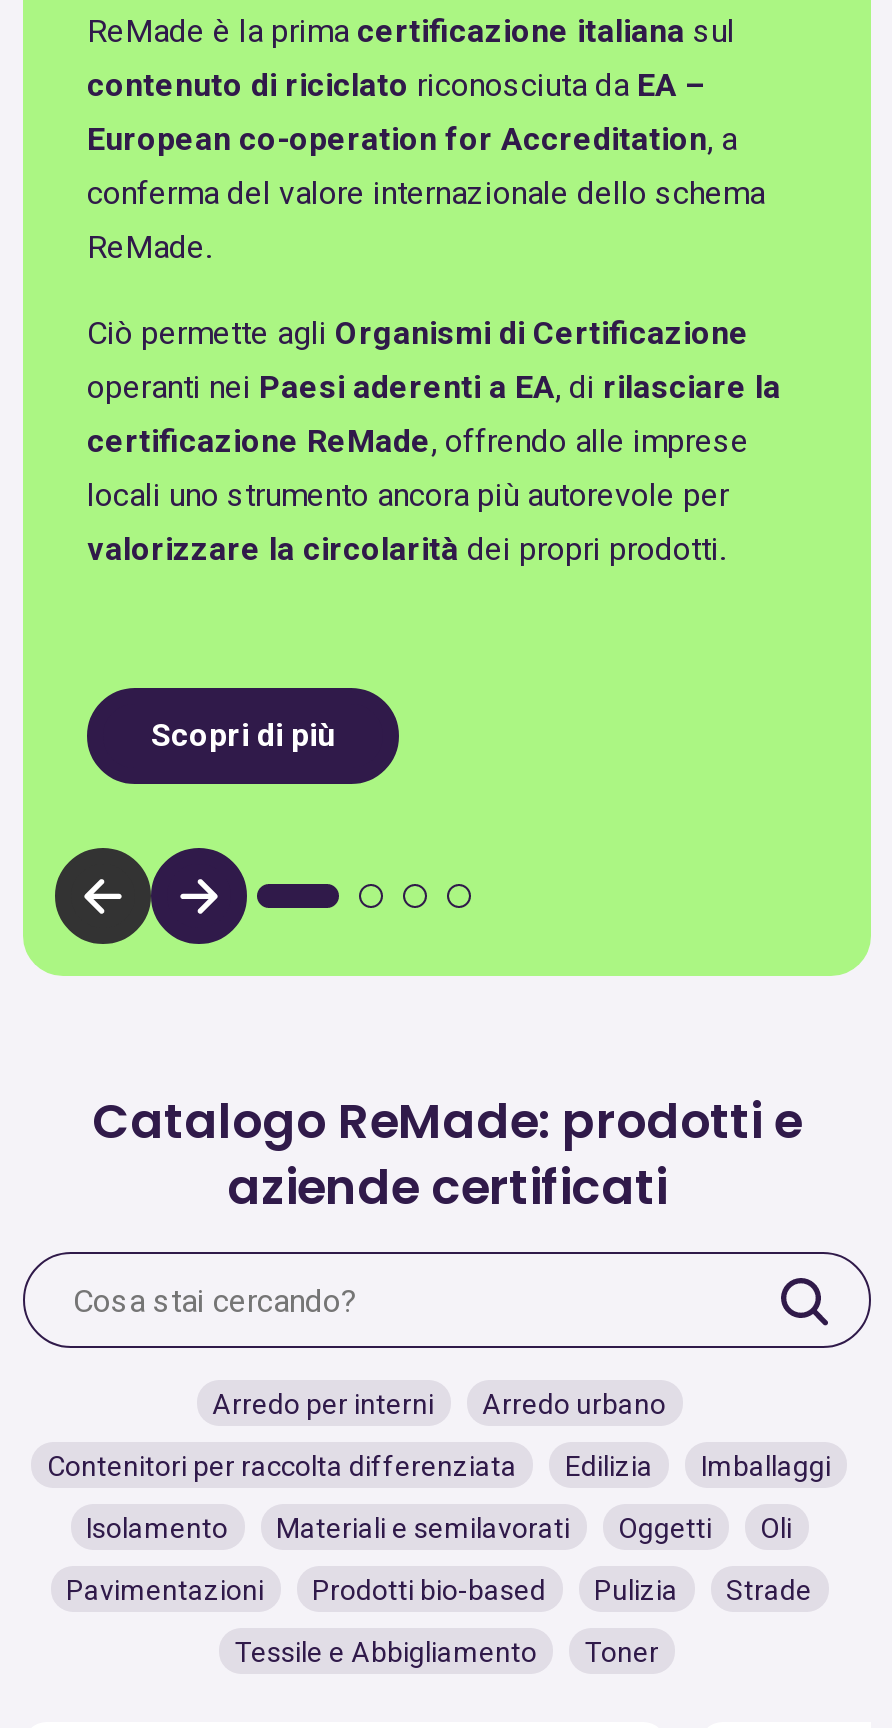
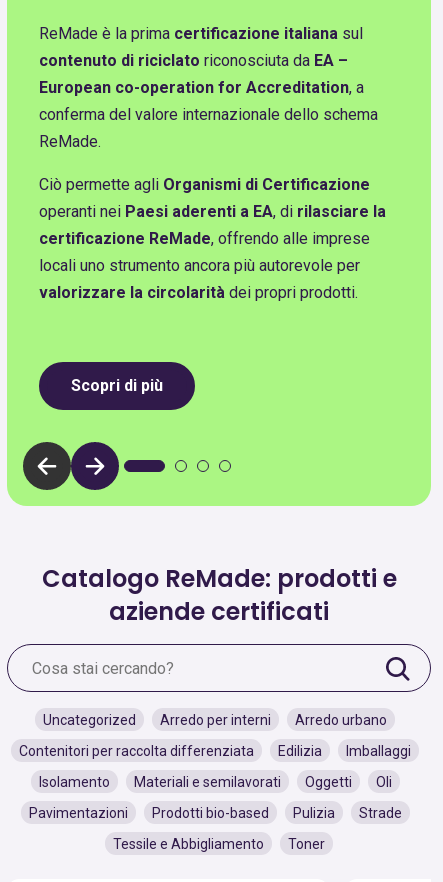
none -> [43,712,136,728] Uncategorized

